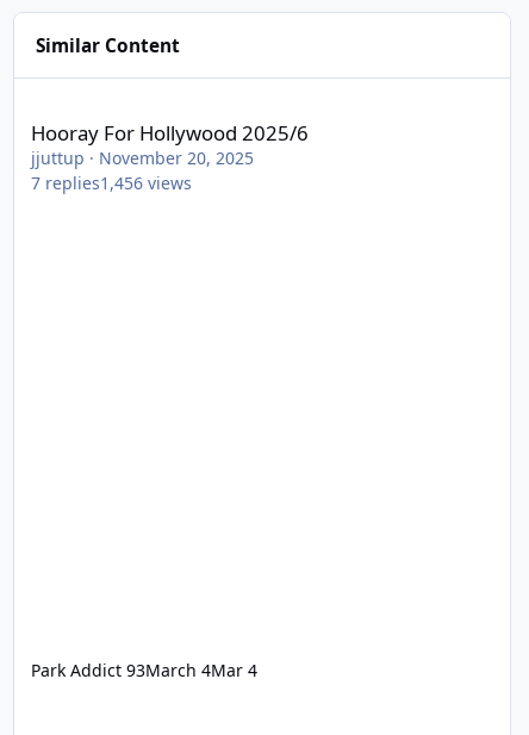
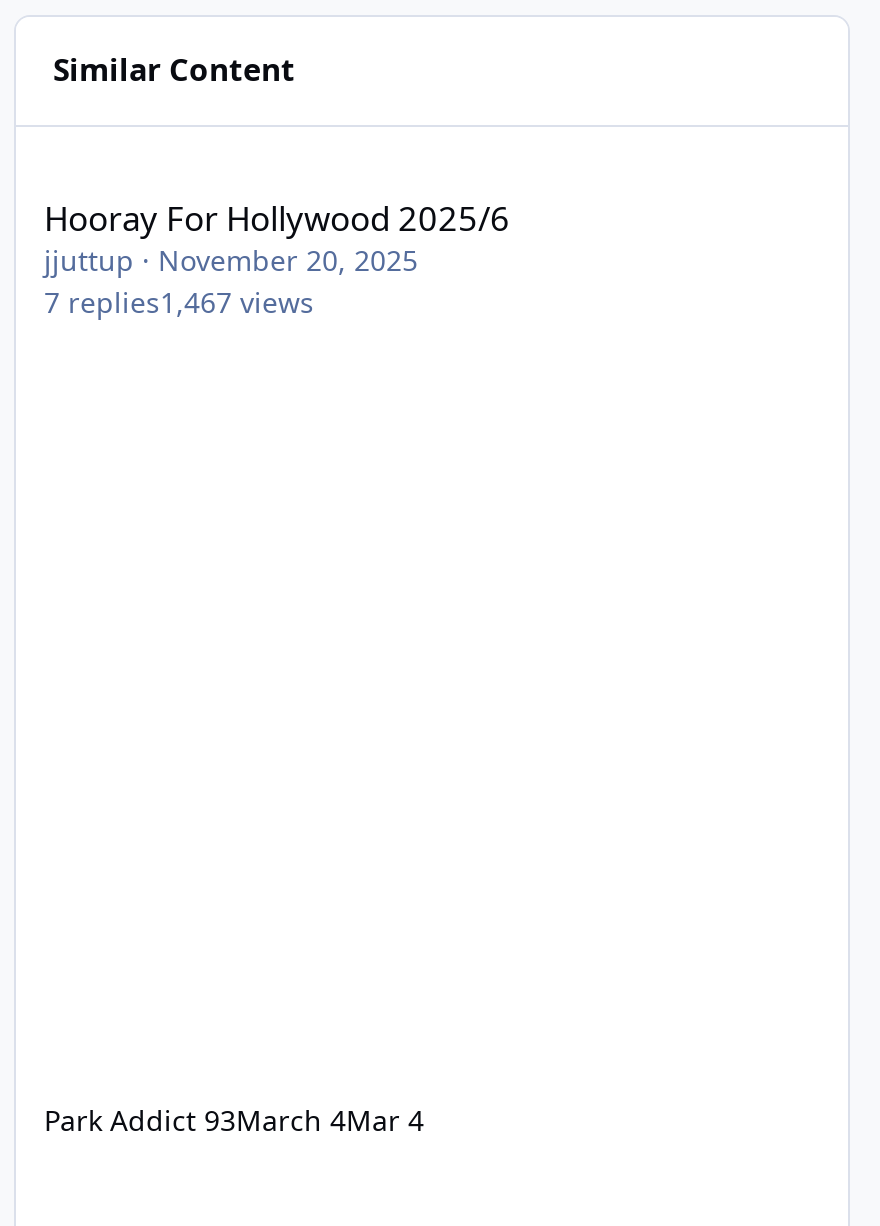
[31,172,192,194] 7 replies1,456 views -> [44,283,314,321] 7 replies1,467 views

